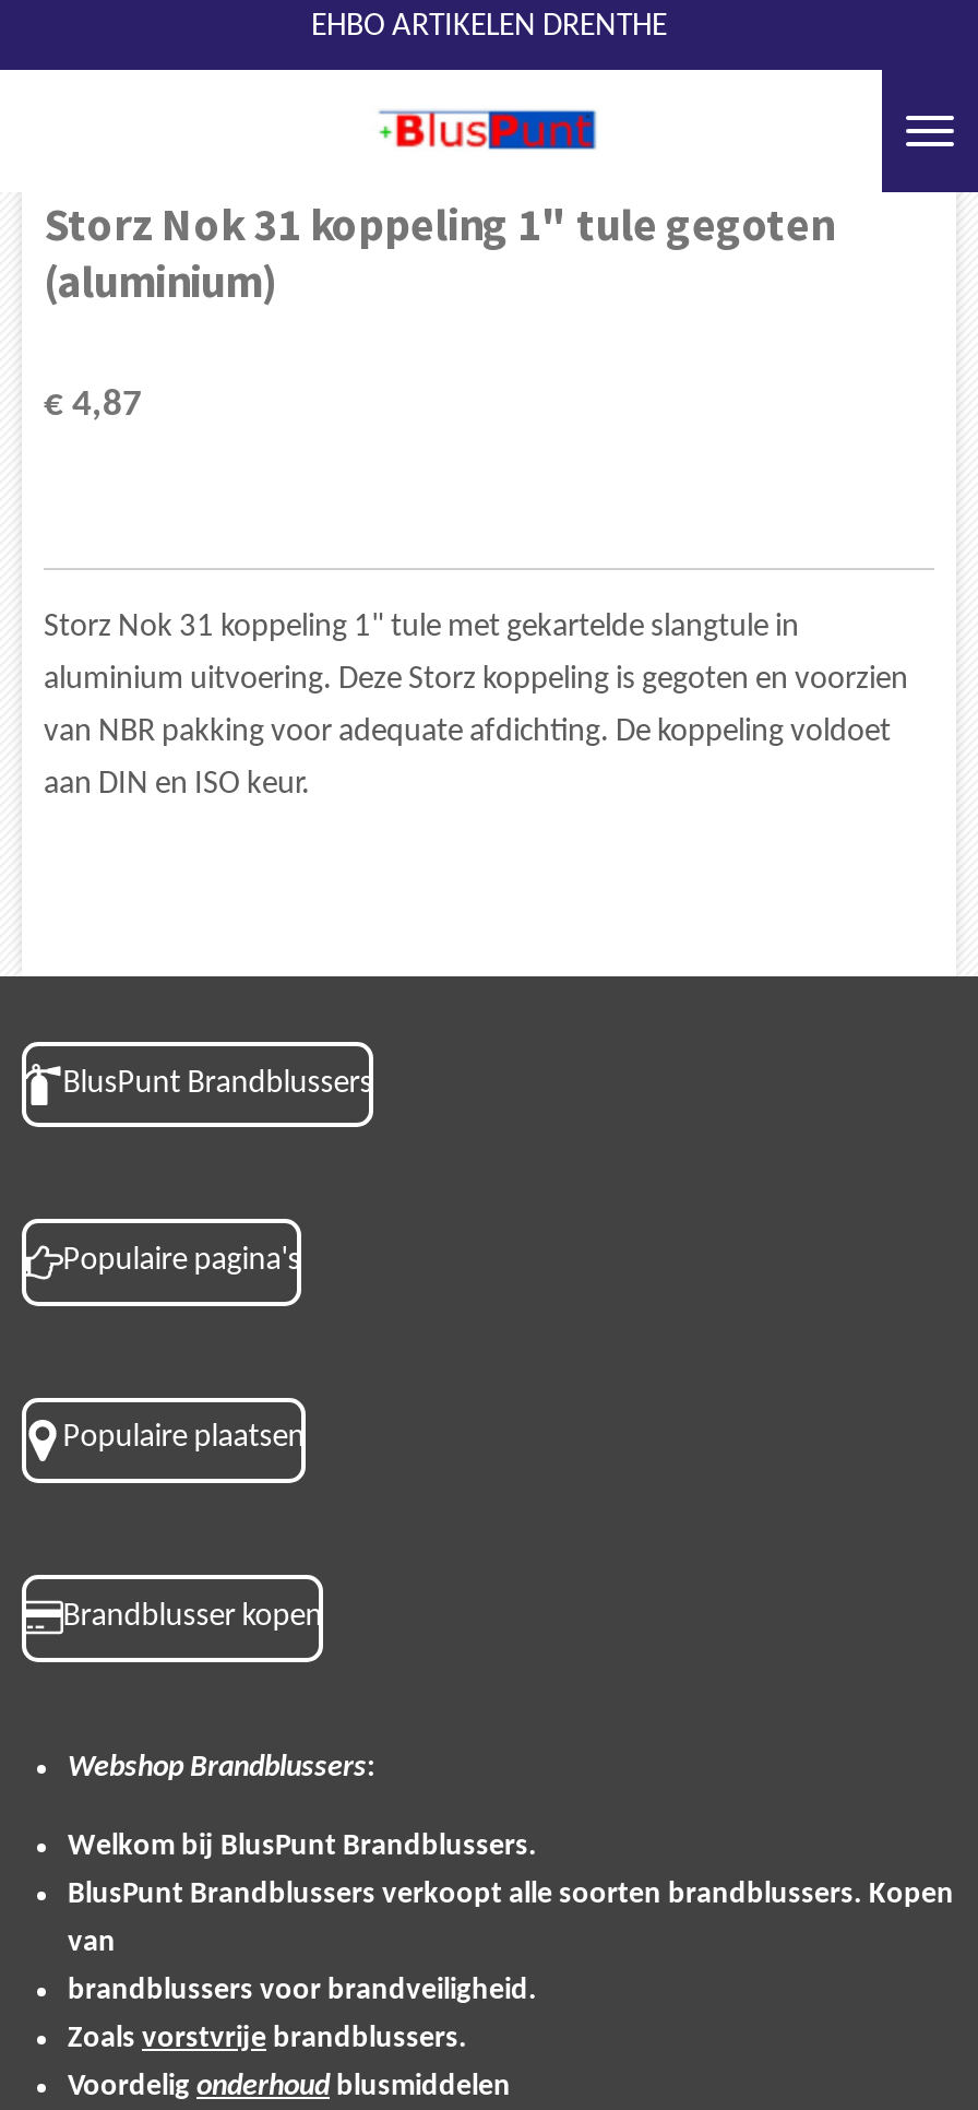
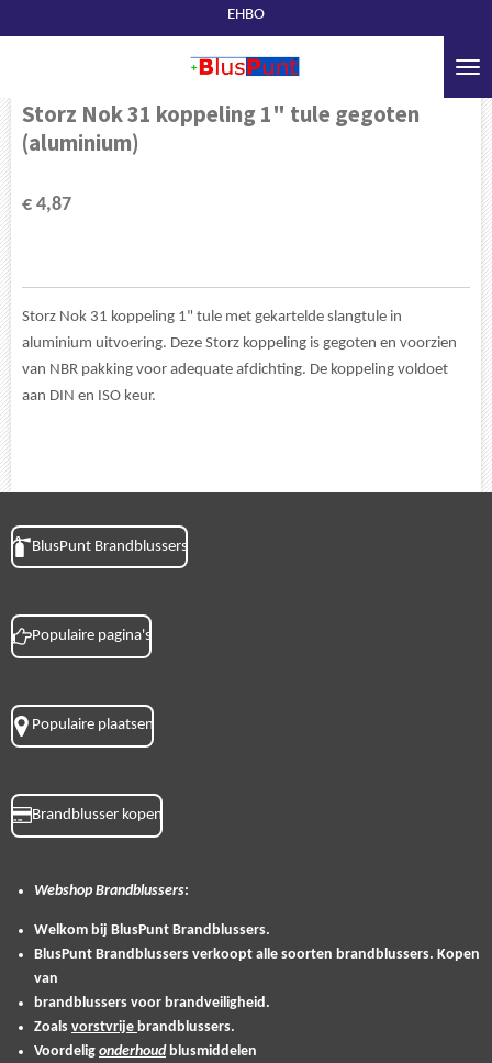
[311,10,667,43] EHBO ARTIKELEN DRENTHE -> [227,6,265,23] EHBO

